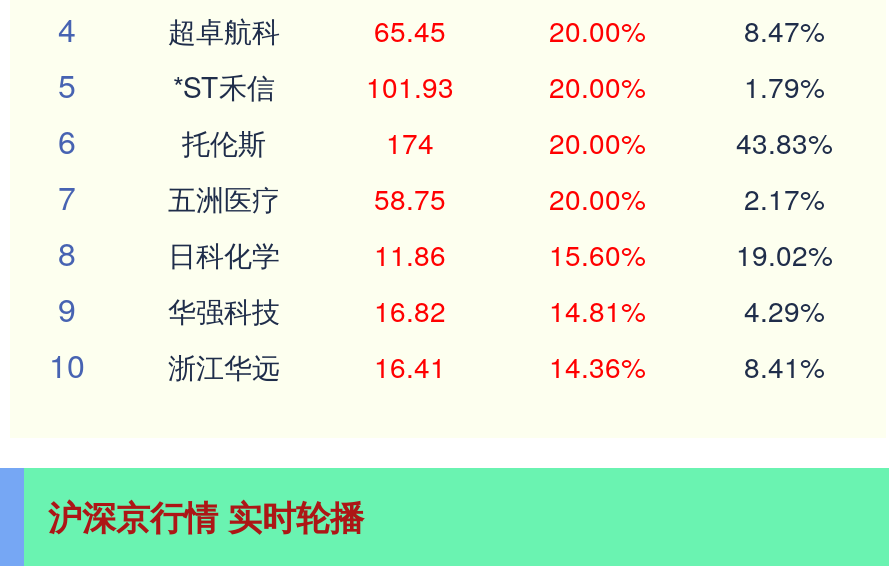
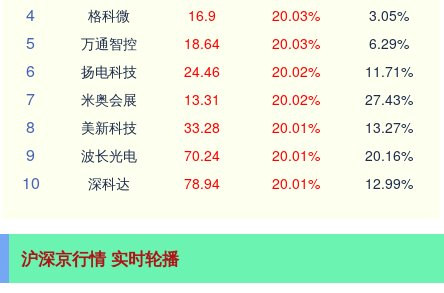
[168,10,824,50] 超卓航科 | 65.45 | 20.00% | 8.47% -> [88,5,409,25] 格科微 | 16.9 | 20.03% | 3.05%
[173,66,824,106] *ST禾信 | 101.93 | 20.00% | 1.79% -> [81,33,409,53] 万通智控 | 18.64 | 20.03% | 6.29%
[182,122,832,162] 托伦斯 | 174 | 20.00% | 43.83% -> [81,61,413,81] 扬电科技 | 24.46 | 20.02% | 11.71%
[168,178,824,218] 五洲医疗 | 58.75 | 20.00% | 2.17% -> [81,89,413,109] 米奥会展 | 13.31 | 20.02% | 27.43%
[168,234,832,274] 日科化学 | 11.86 | 15.60% | 19.02% -> [81,117,413,137] 美新科技 | 33.28 | 20.01% | 13.27%
[168,290,824,330] 华强科技 | 16.82 | 14.81% | 4.29% -> [81,145,413,165] 波长光电 | 70.24 | 20.01% | 20.16%
[168,346,824,386] 浙江华远 | 16.41 | 14.36% | 8.41% -> [88,173,413,193] 深科达 | 78.94 | 20.01% | 12.99%

